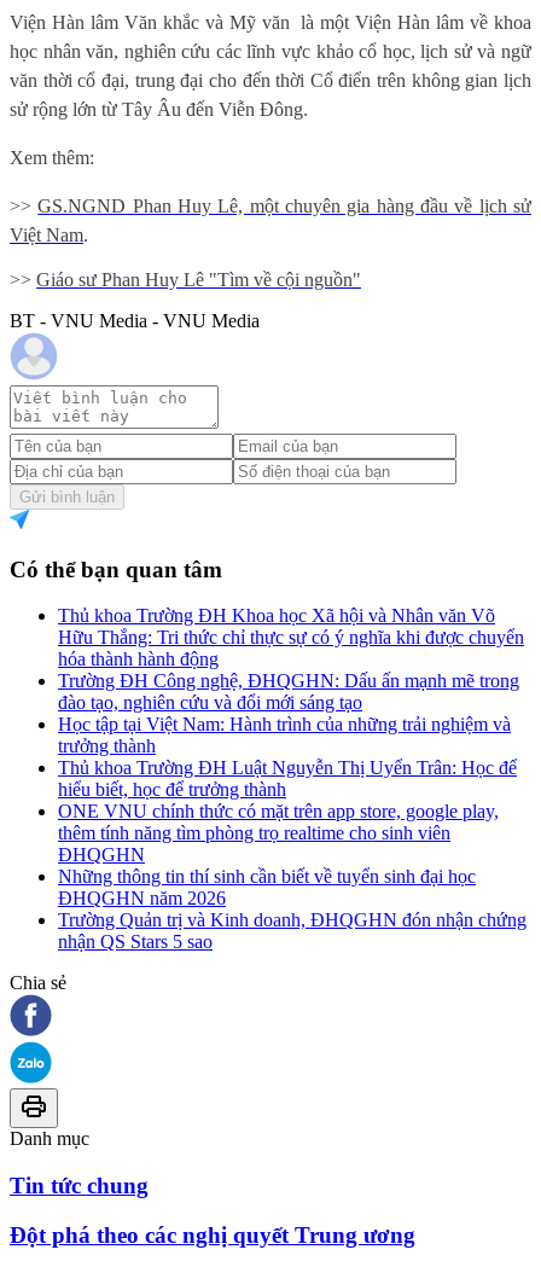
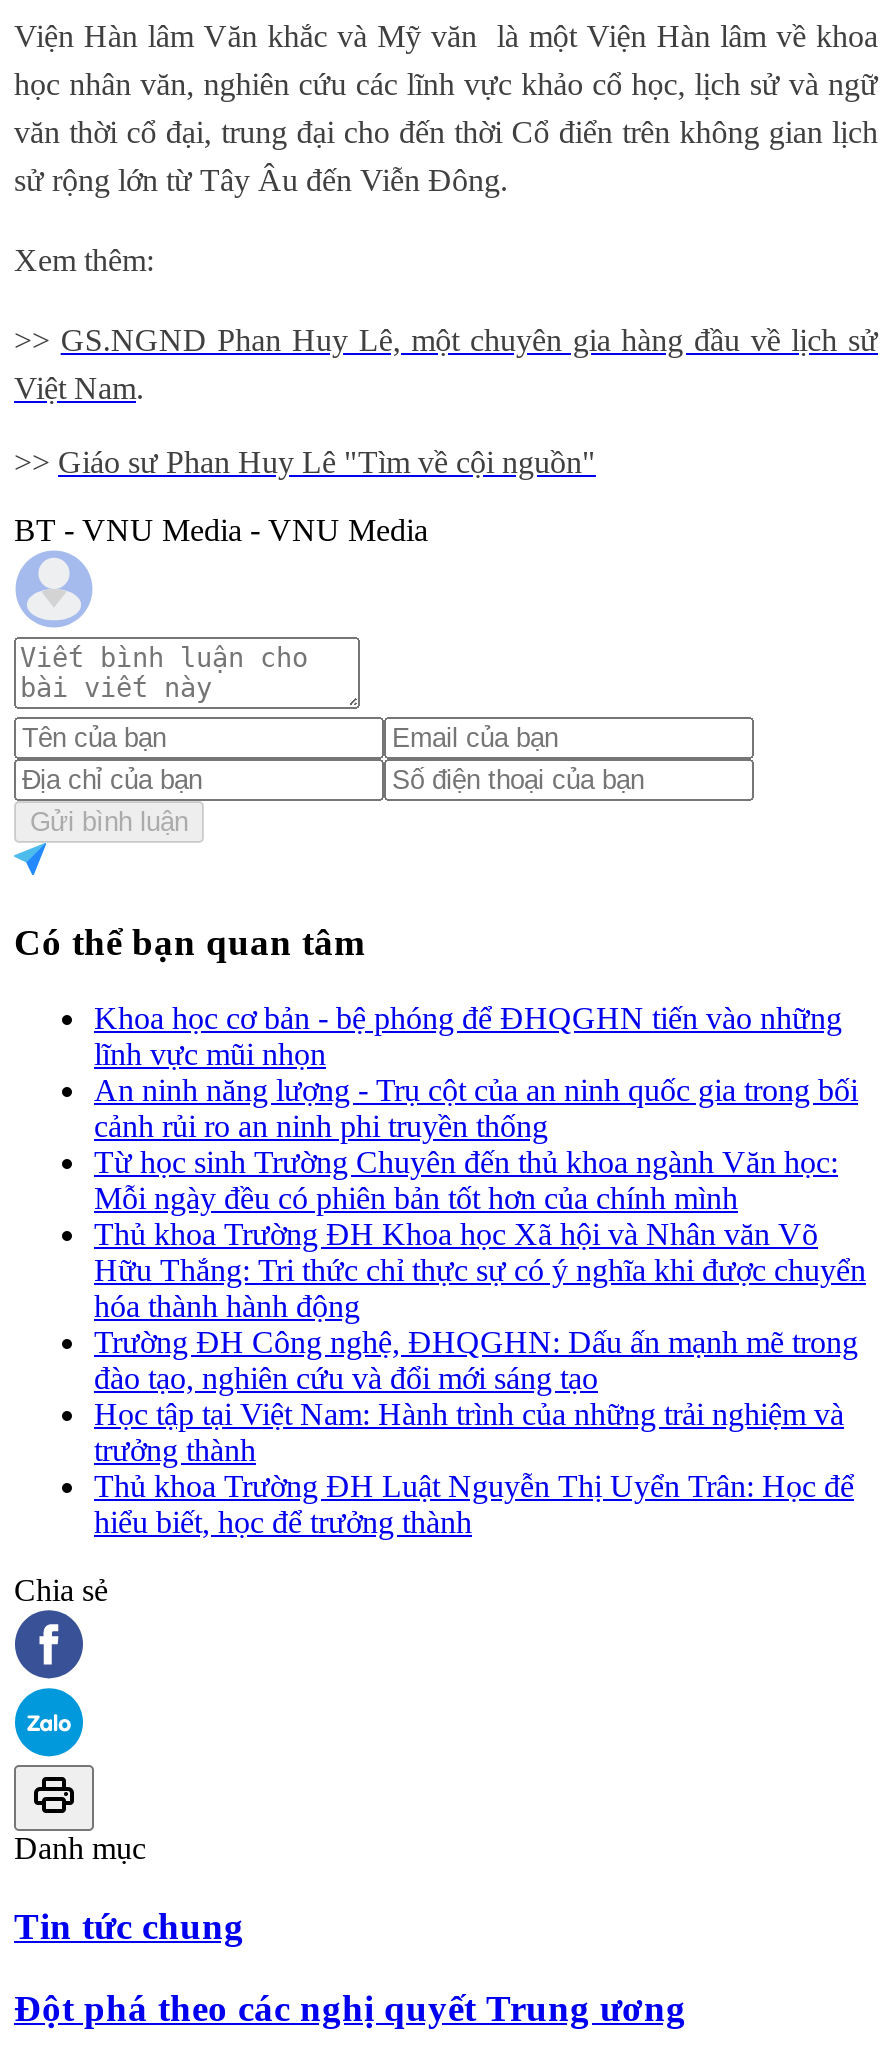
none -> [94,1001,858,1215] Khoa học cơ bản - bệ phóng để ĐHQGHN tiến vào những | lĩnh vực mũi nhọn | An ninh năng lượng - Trụ cột của an ninh quốc gia trong bối | cảnh rủi ro an ninh phi truyền thống | Từ học sinh Trường Chuyên đến thủ khoa ngành Văn học: | Mỗi ngày đều có phiên bản tốt hơn của chính mình
moved [58,605,524,800] -> [94,1217,866,1539]: Thủ khoa Trường ĐH Khoa học Xã hội và Nhân văn Võ | Hữu Thắng: Tri thức chỉ thực sự có ý nghĩa khi được chuyển | hóa thành hành động | ... | Thủ khoa Trường ĐH Luật Nguyễn Thị Uyển Trân: Học để | hiểu biết, học để trưởng thành
[58,801,527,952] ONE VNU chính thức có mặt trên app store, google play, | thêm tính năng tìm phòng trọ realtime cho sinh viên | ĐHQGHN | Những thông tin thí sinh cần biết về tuyển sinh đại học | ĐHQGHN năm 2026 | Trường Quản trị và Kinh doanh, ĐHQGHN đón nhận chứng | nhận QS Stars 5 sao -> none

